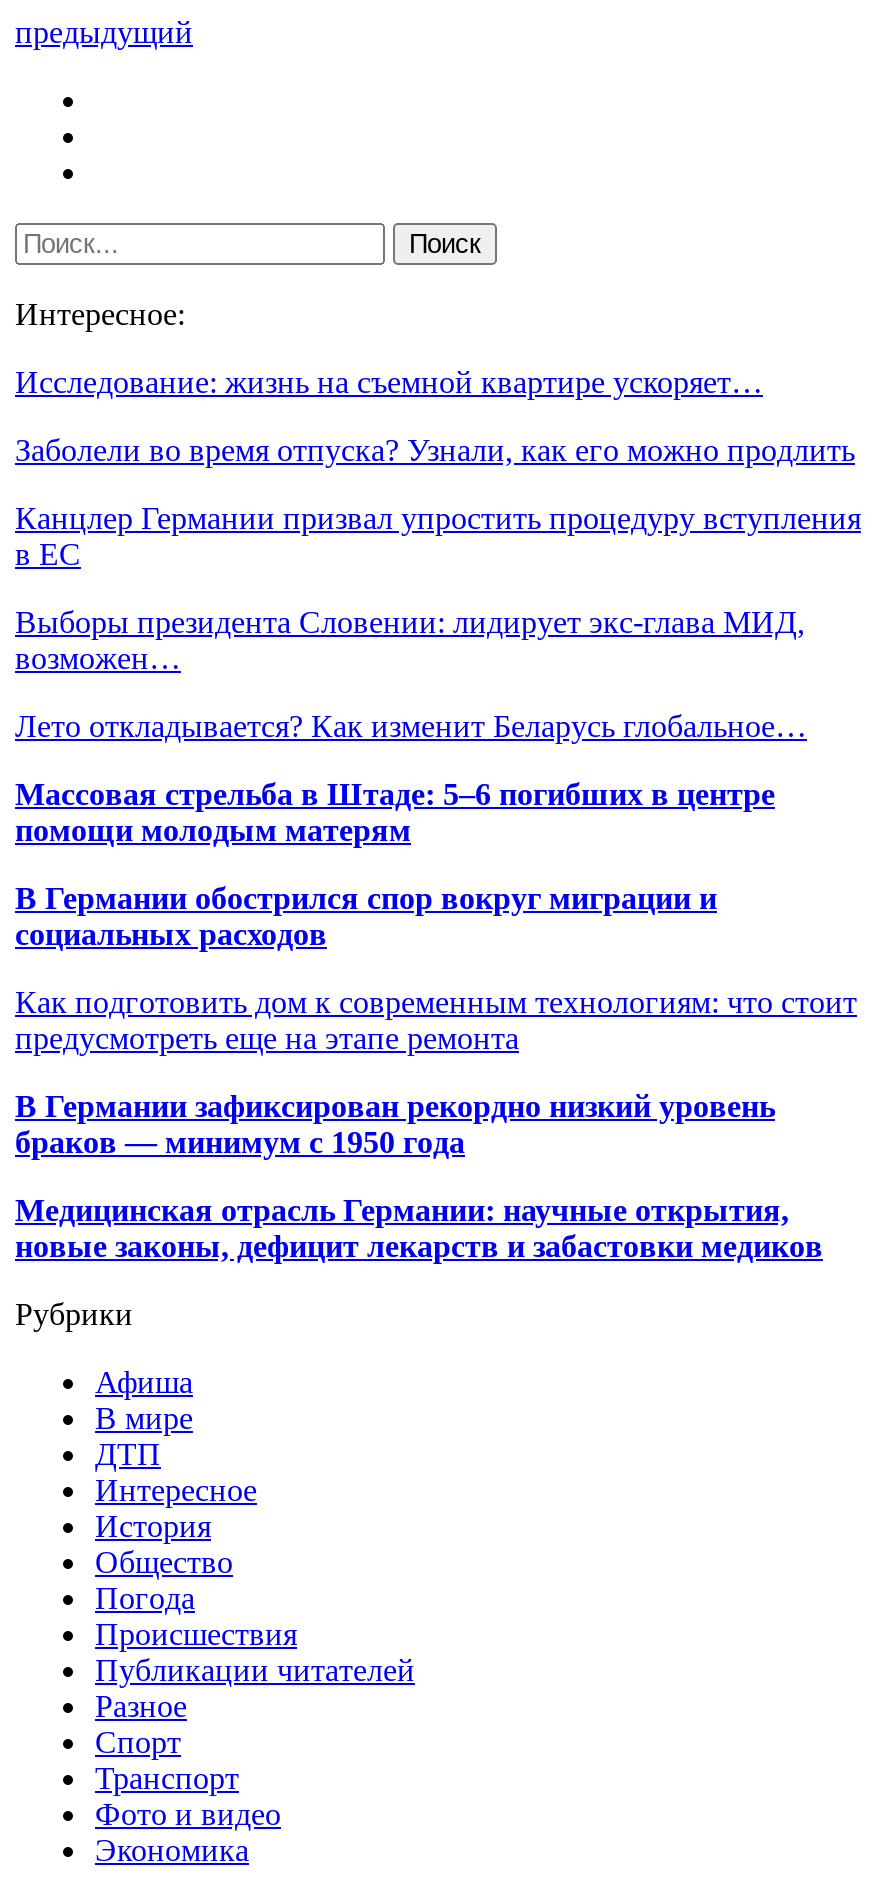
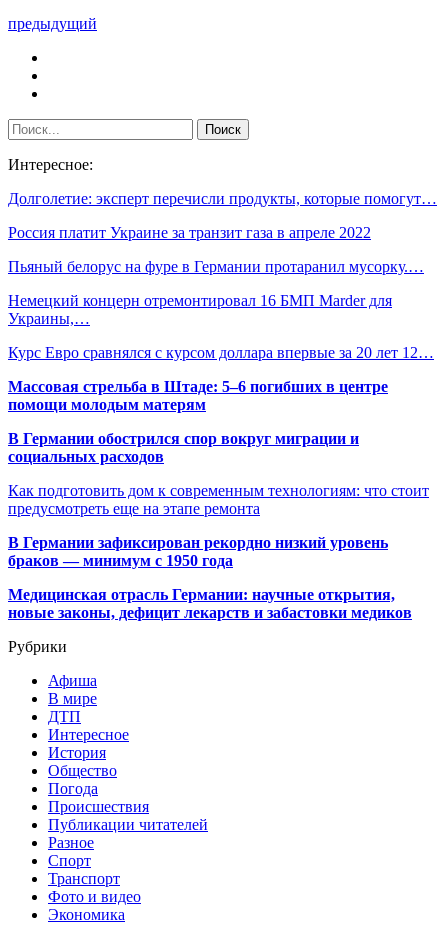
[15,365,763,399] Исследование: жизнь на съемной квартире ускоряет… -> [8,190,437,207] Долголетие: эксперт перечисли продукты, которые помогут…
[15,433,855,467] Заболели во время отпуска? Узнали, как его можно продлить -> [8,224,371,241] Россия платит Украине за транзит газа в апреле 2022
[15,501,861,571] Канцлер Германии призвал упростить процедуру вступления | в ЕС -> [8,258,424,275] Пьяный белорус на фуре в Германии протаранил мусорку.…
[15,605,805,675] Выборы президента Словении: лидирует экс-глава МИД, | возможен… -> [8,292,392,327] Немецкий концерн отремонтировал 16 БМП Marder для | Украины,…
[15,709,807,743] Лето откладывается? Как изменит Беларусь глобальное… -> [8,344,434,361] Курс Евро сравнялся с курсом доллара впервые за 20 лет 12…

